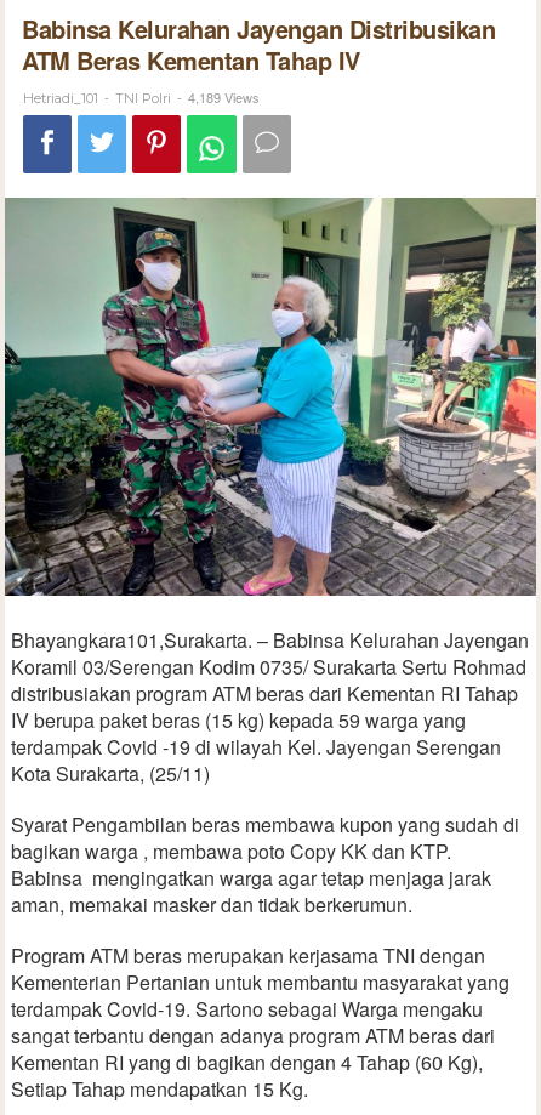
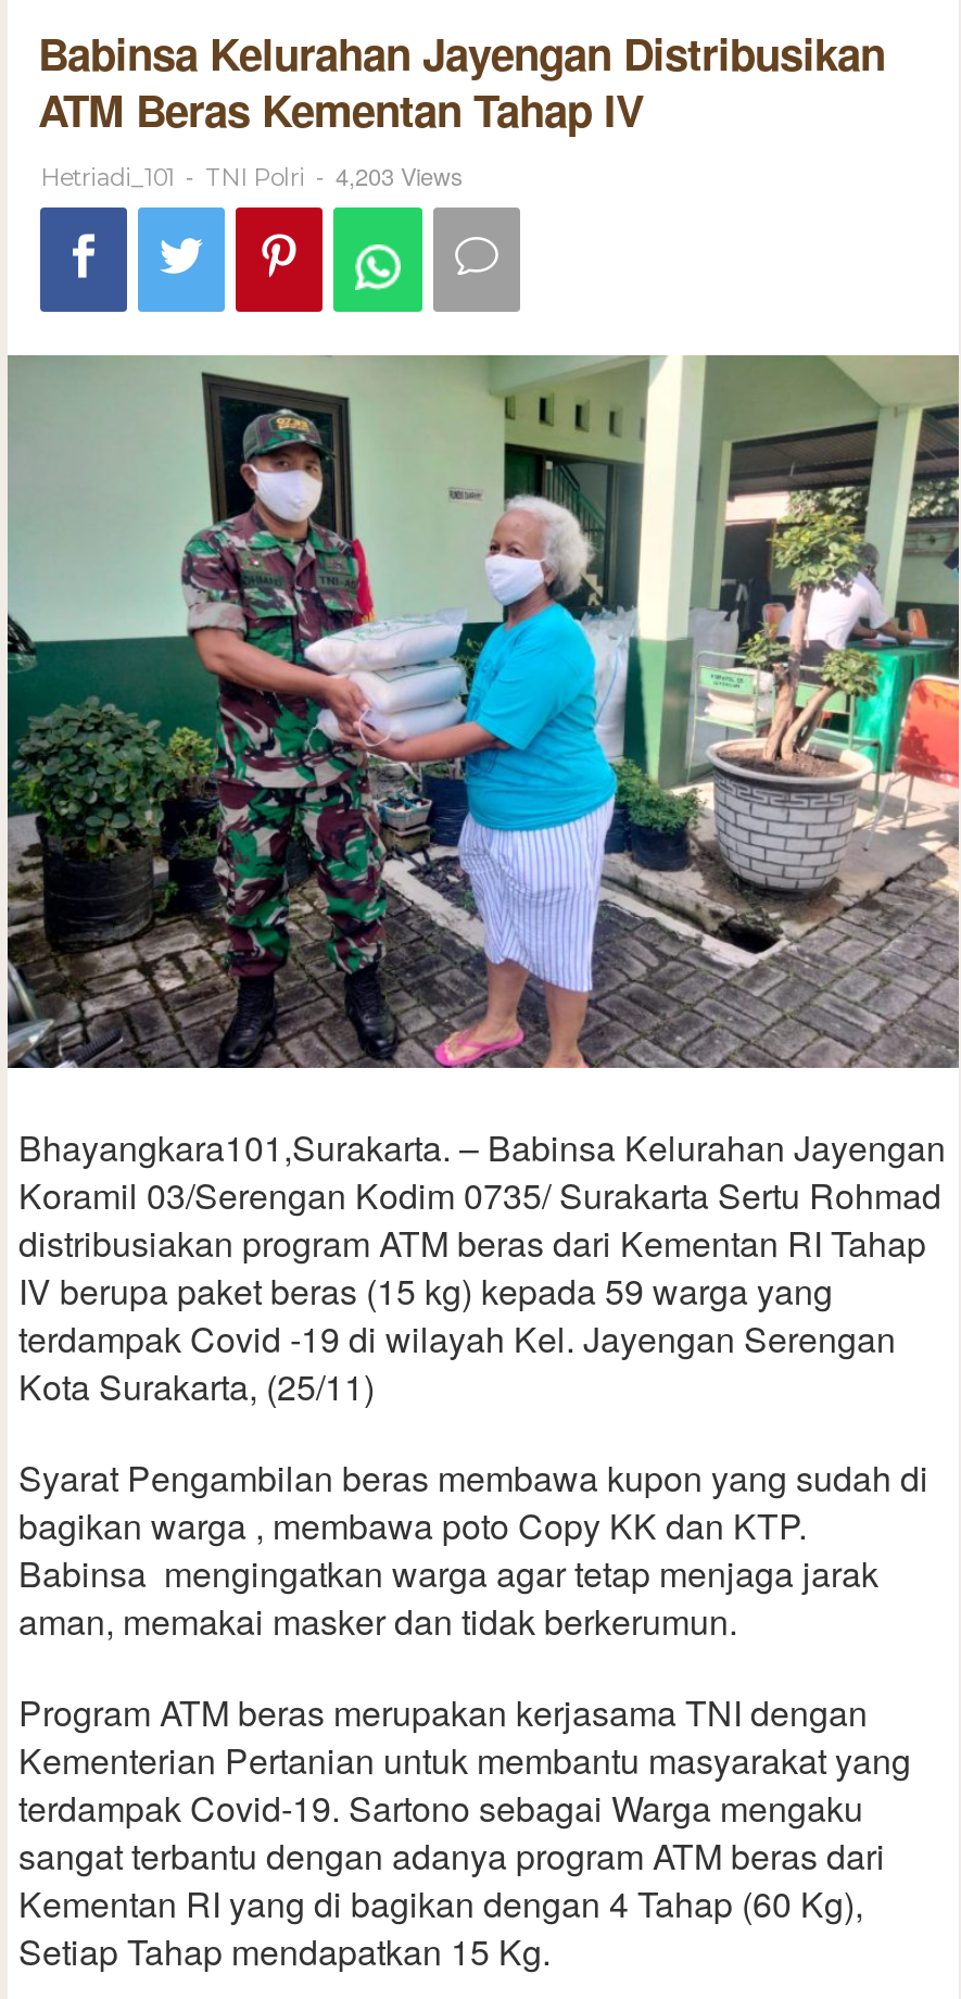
[23,87,260,106] Hetriadi_101 - TNI Polri - 4,189 Views -> [40,157,464,192] Hetriadi_101 - TNI Polri - 4,203 Views

